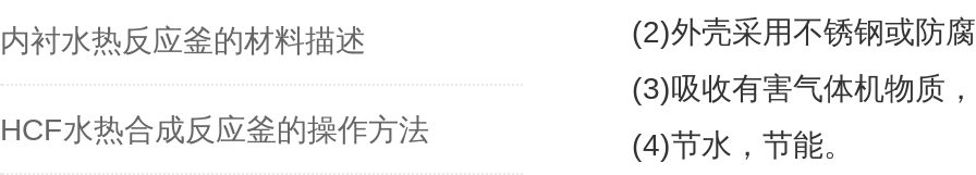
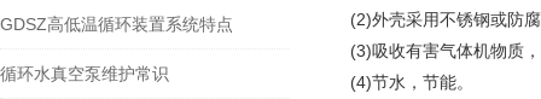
[0,23,366,58] 内衬水热反应釜的材料描述 -> [0,14,233,34] GDSZ高低温循环装置系统特点
[0,112,429,147] HCF水热合成反应釜的操作方法 -> [0,64,169,83] 循环水真空泵维护常识

